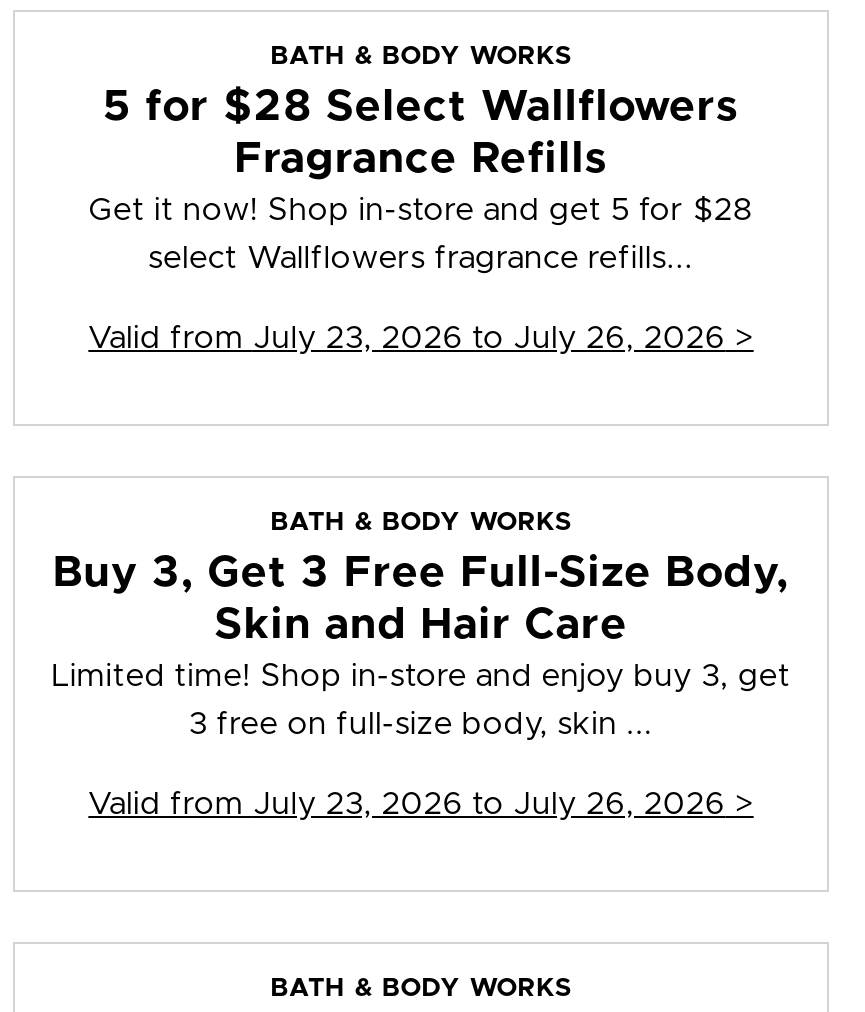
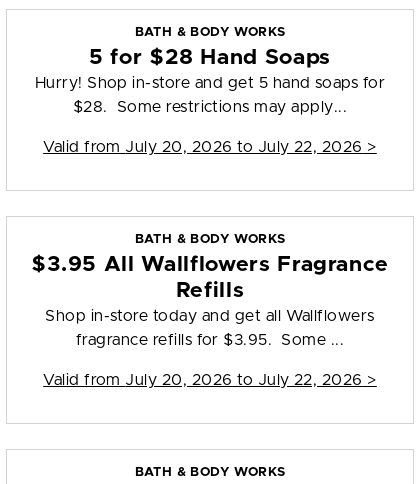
[88,86,754,226] 5 for $28 Select Wallflowers | Fragrance Refills | Get it now! Shop in-store and get 5 for $28 -> [35,47,385,91] 5 for $28 Hand Soaps | Hurry! Shop in-store and get 5 hand soaps for
[148,242,694,274] select Wallflowers fragrance refills... -> [73,99,347,115] $28. Some restrictions may apply...
[88,322,754,354] Valid from July 23, 2026 to July 26, 2026 > -> [43,139,377,155] Valid from July 20, 2026 to July 22, 2026 >
[51,552,791,692] Buy 3, Get 3 Free Full-Size Body, | Skin and Hair Care | Limited time! Shop in-store and enjoy buy 3, get -> [31,254,389,324] $3.95 All Wallflowers Fragrance | Refills | Shop in-store today and get all Wallflowers
[189,708,653,740] 3 free on full-size body, skin ... -> [76,332,344,348] fragrance refills for $3.95. Some ...
[88,788,754,820] Valid from July 23, 2026 to July 26, 2026 > -> [43,372,377,388] Valid from July 20, 2026 to July 22, 2026 >

